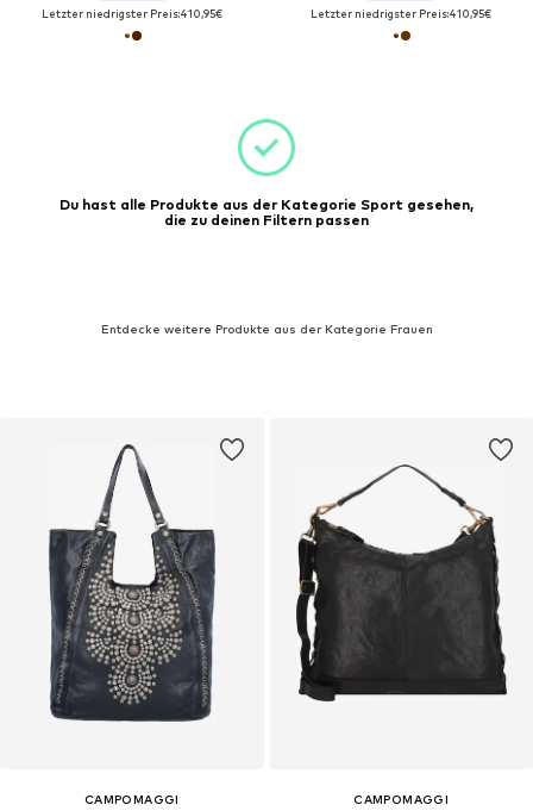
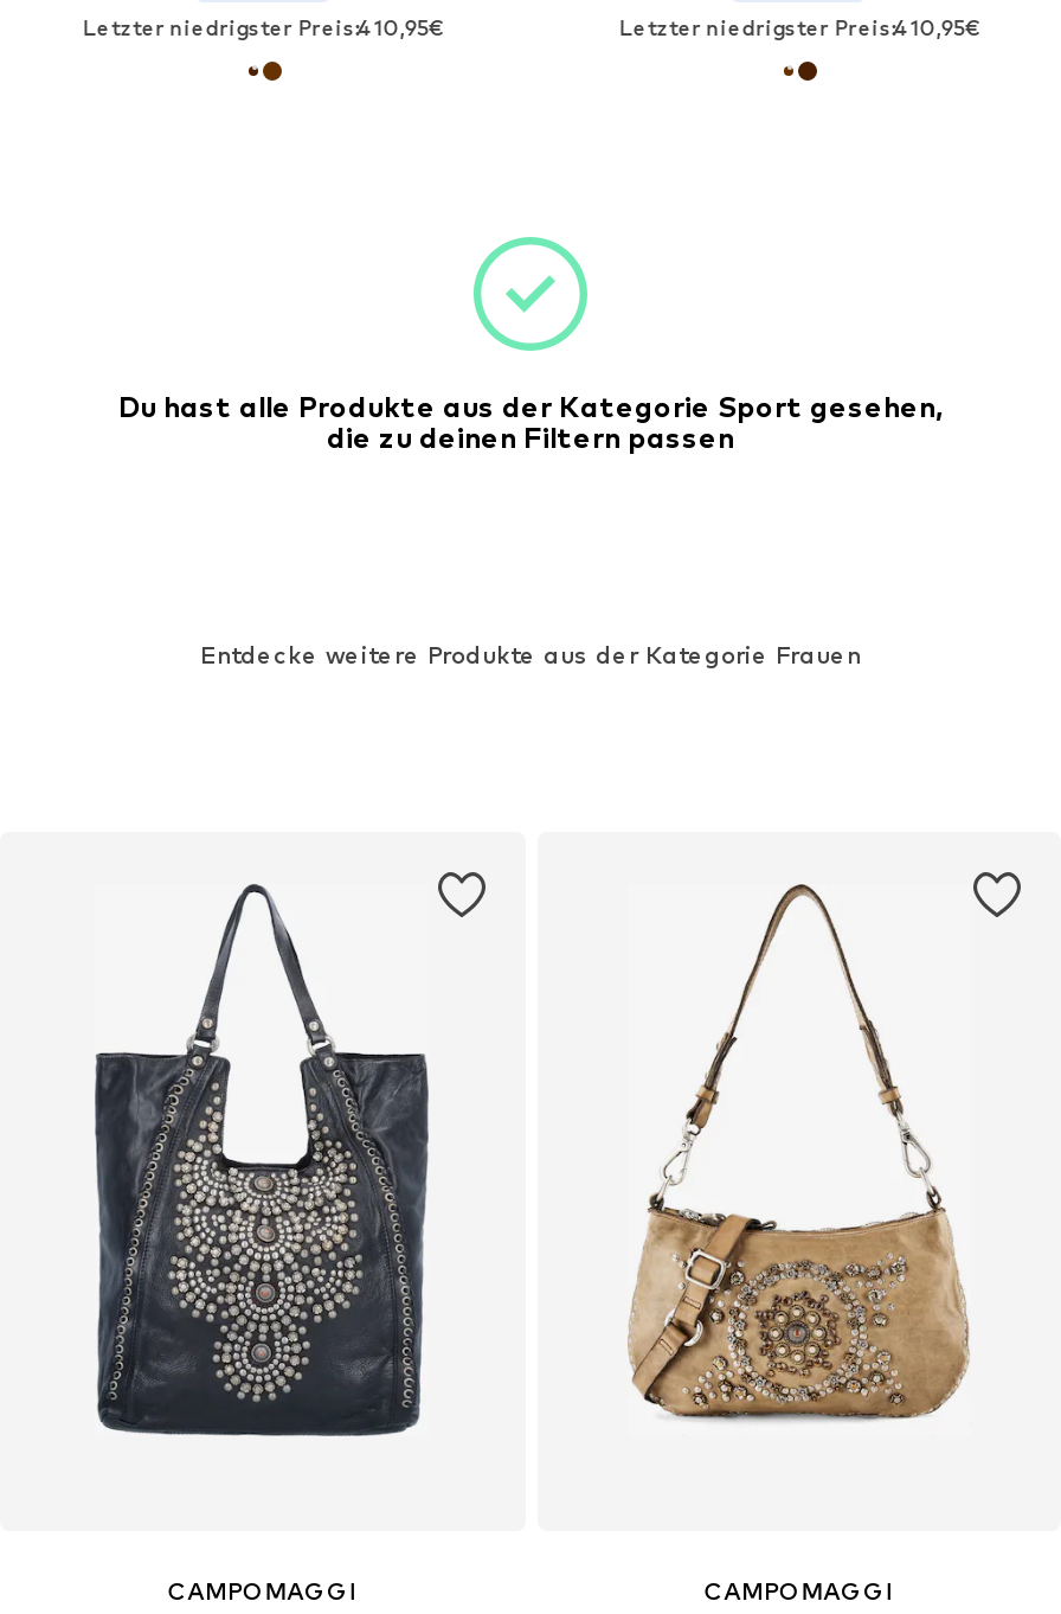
[295,444,508,713] [image] -> [590,882,1009,1422] [image]

